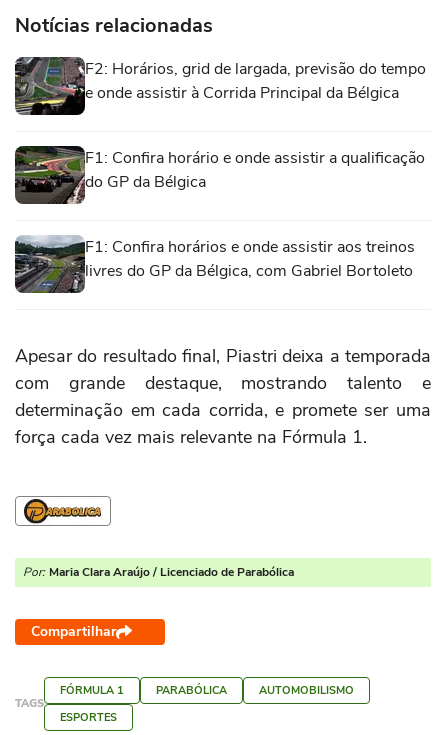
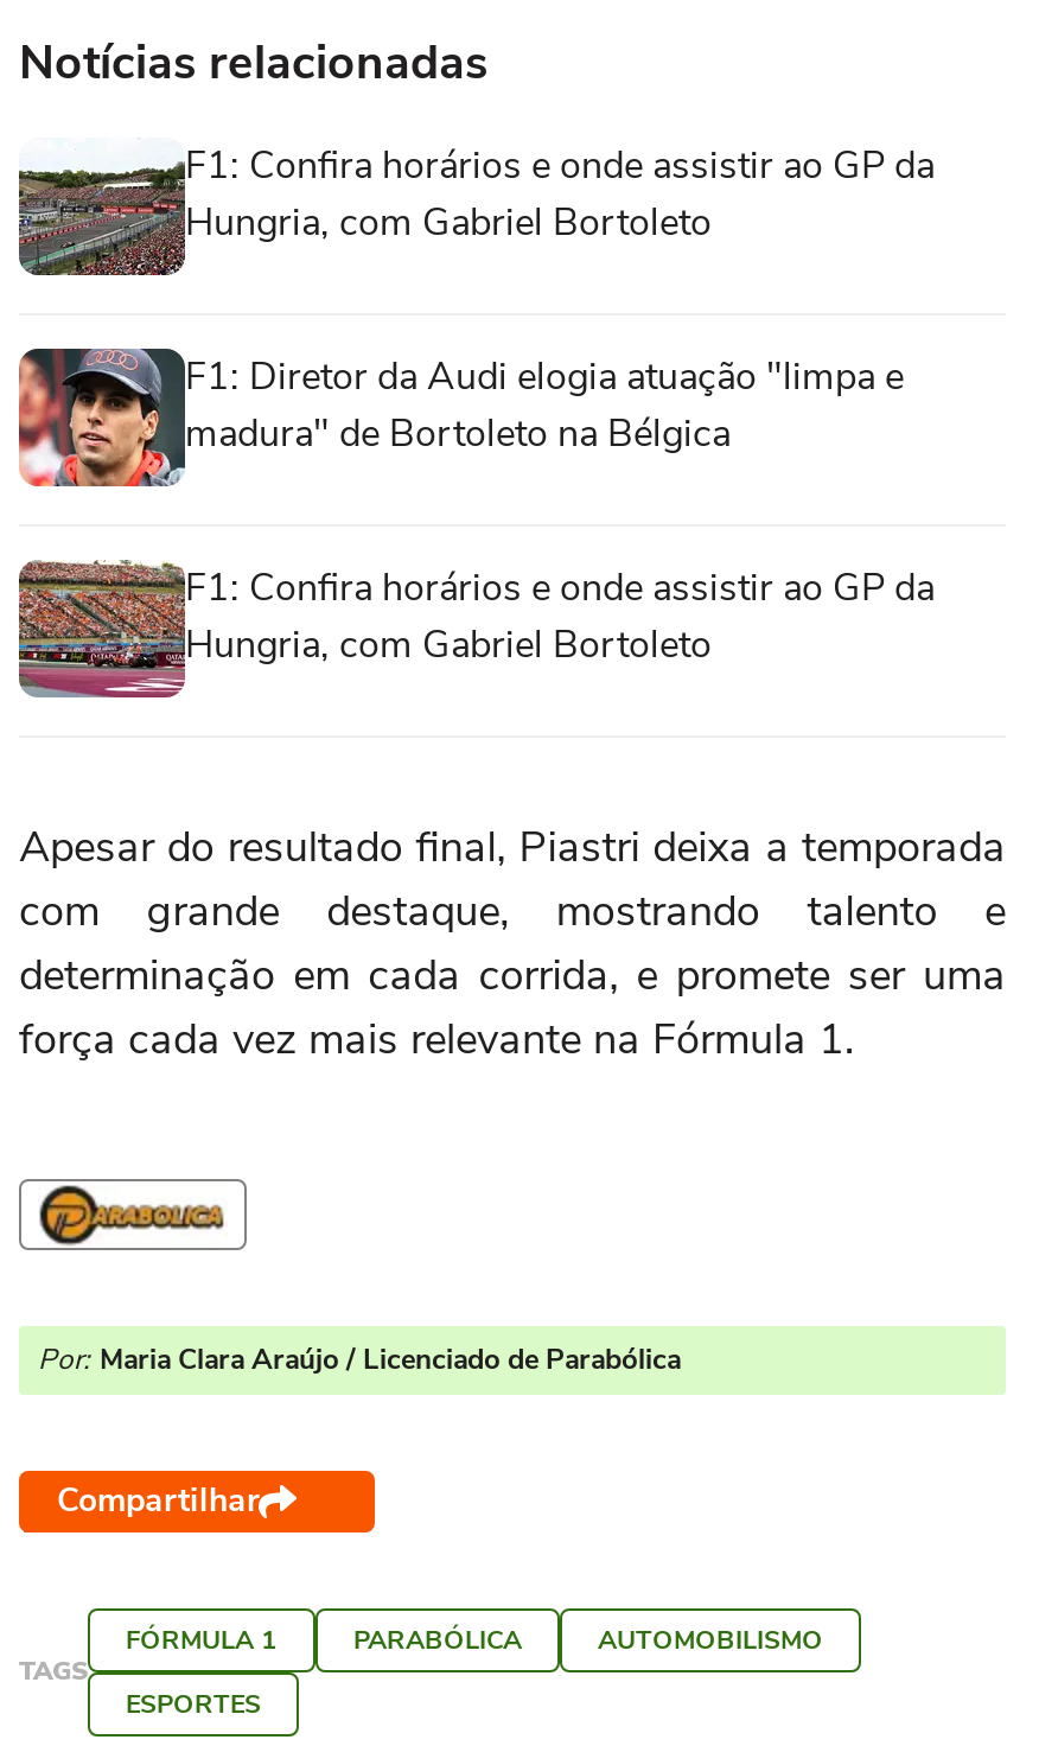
[14,56,426,116] [image] | F2: Horários, grid de largada, previsão do tempo | e onde assistir à Corrida Principal da Bélgica -> [19,138,935,278] [image] | F1: Confira horários e onde assistir ao GP da | Hungria, com Gabriel Bortoleto
[14,146,425,205] [image] | F1: Confira horário e onde assistir a qualificação | do GP da Bélgica -> [17,346,904,489] [image] | F1: Diretor da Audi elogia atuação "limpa e | madura" de Bortoleto na Bélgica
[14,235,415,294] [image] | F1: Confira horários e onde assistir aos treinos | livres do GP da Bélgica, com Gabriel Bortoleto -> [17,560,935,700] [image] | F1: Confira horários e onde assistir ao GP da | Hungria, com Gabriel Bortoleto

